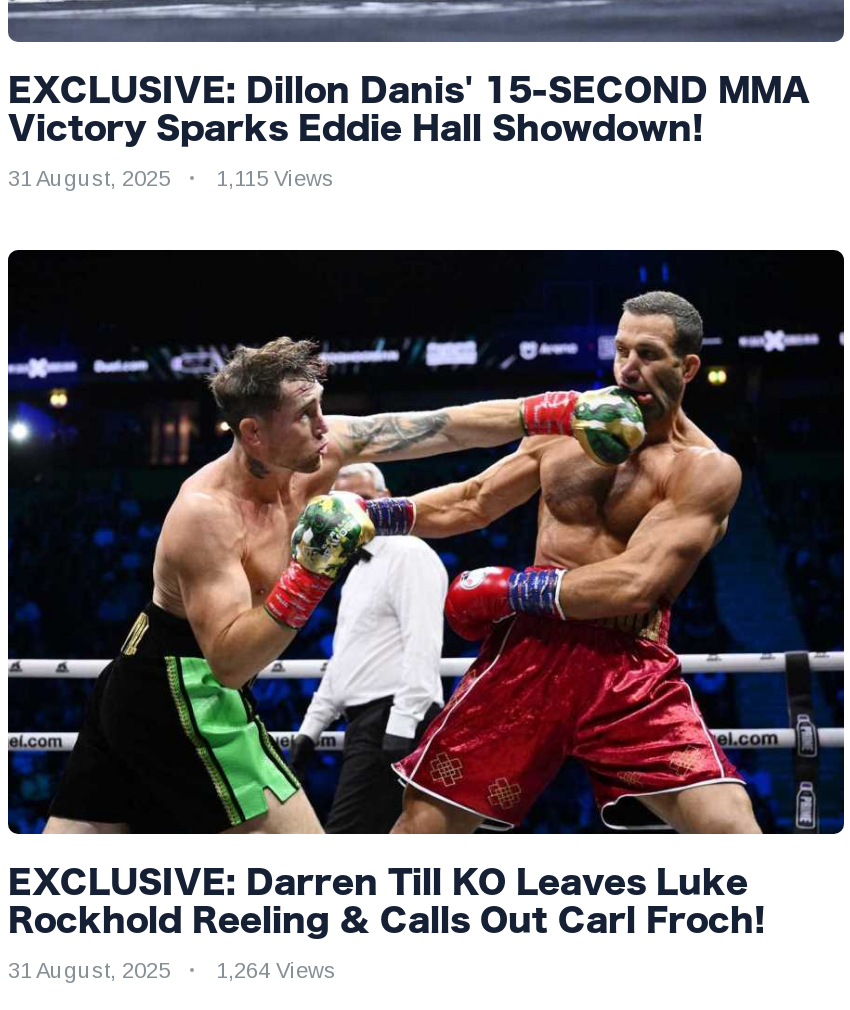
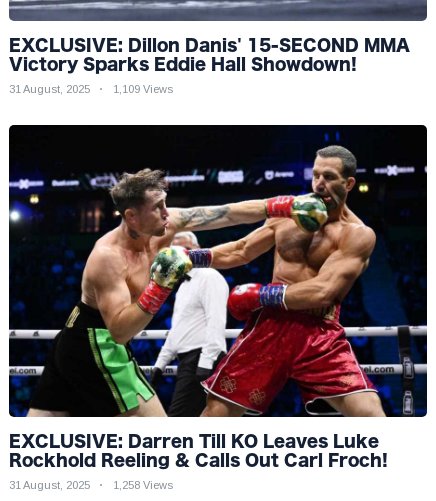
[8,166,334,190] 31 August, 2025 1,115 Views -> [9,83,173,95] 31 August, 2025 1,109 Views
[8,959,336,983] 31 August, 2025 1,264 Views -> [9,479,173,491] 31 August, 2025 1,258 Views

